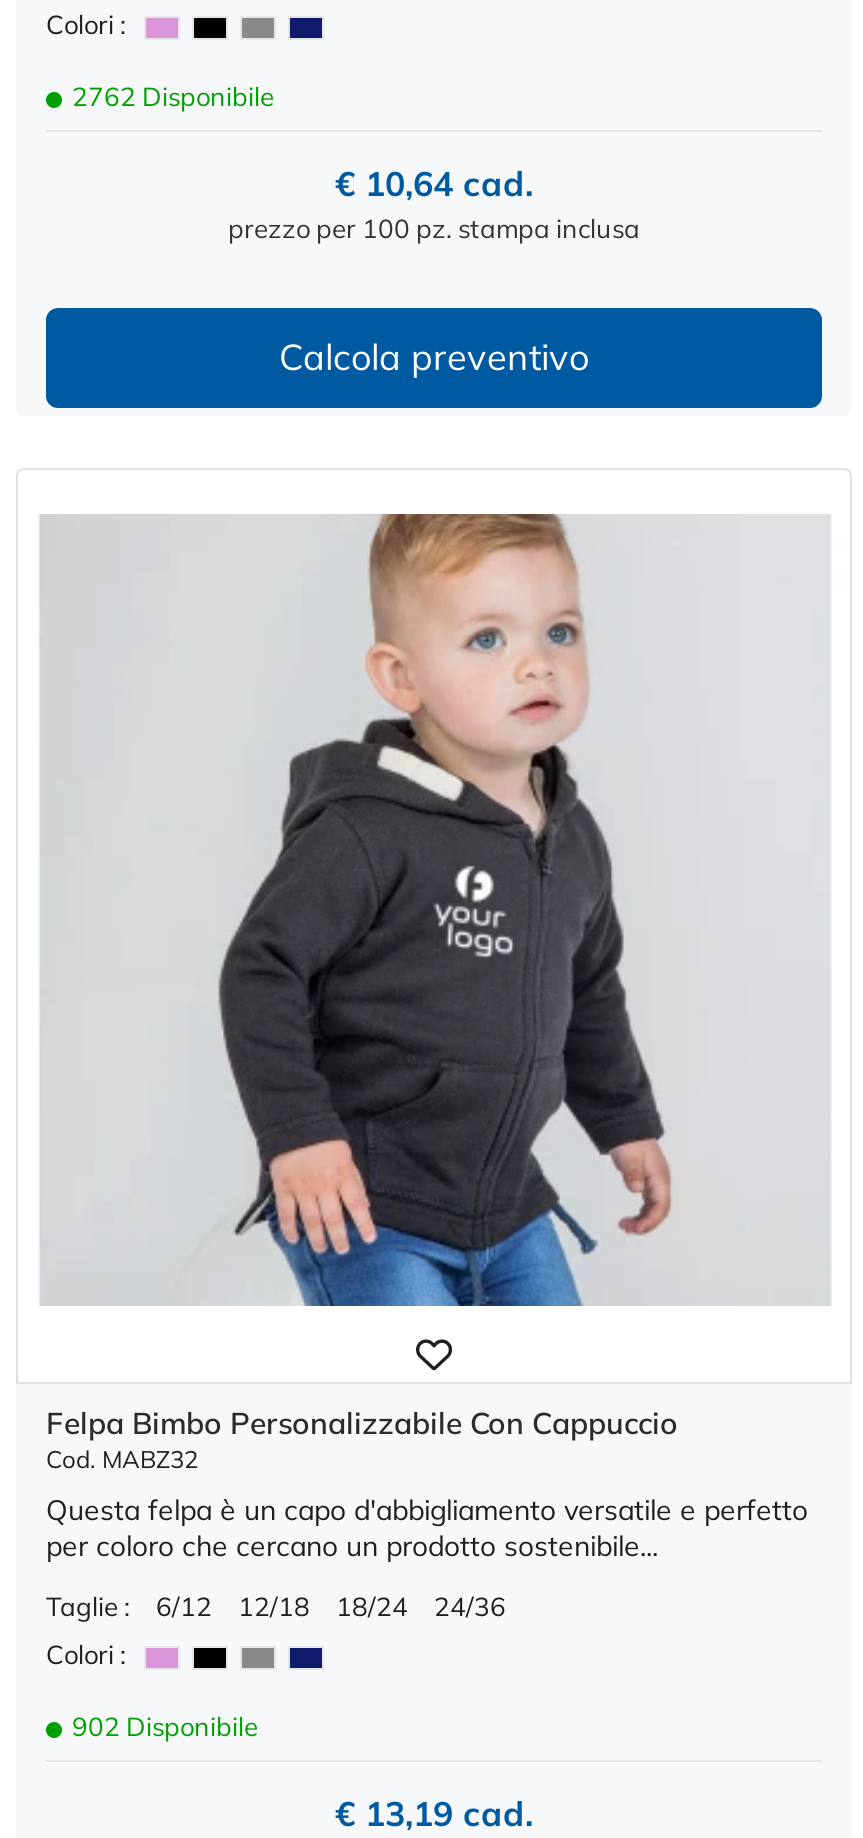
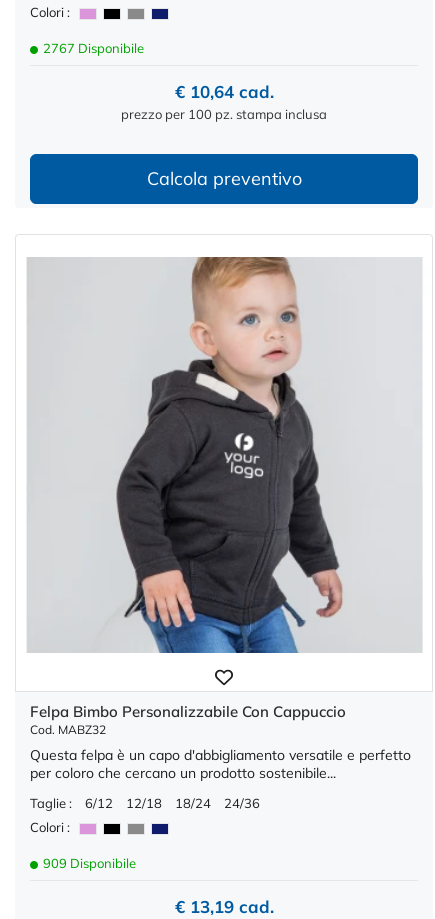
[66,80,274,112] 2762 Disponibile -> [40,40,144,56] 2767 Disponibile
[66,1710,258,1742] 902 Disponibile -> [40,855,136,871] 909 Disponibile

